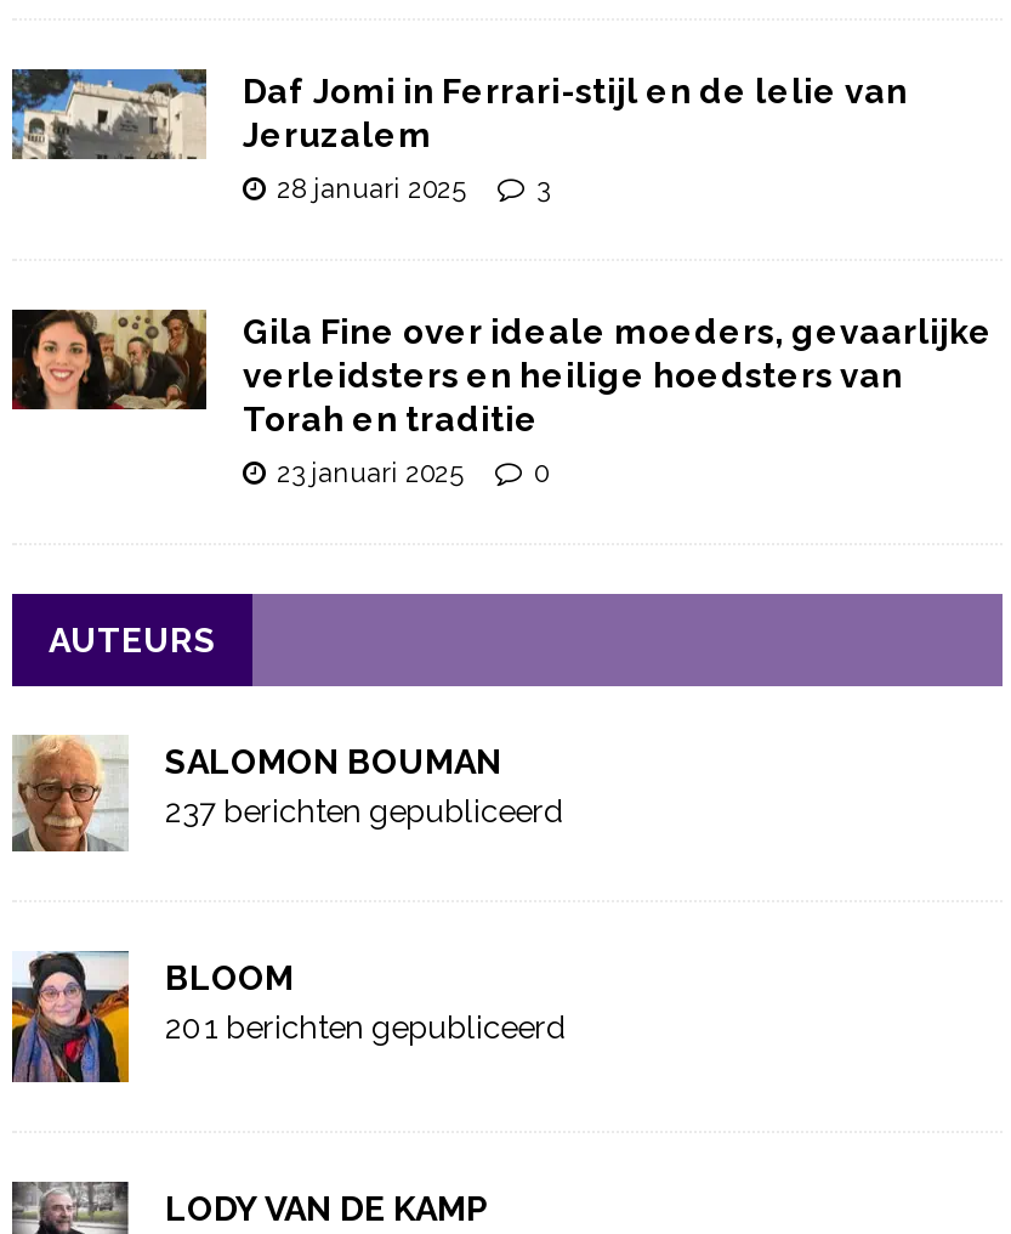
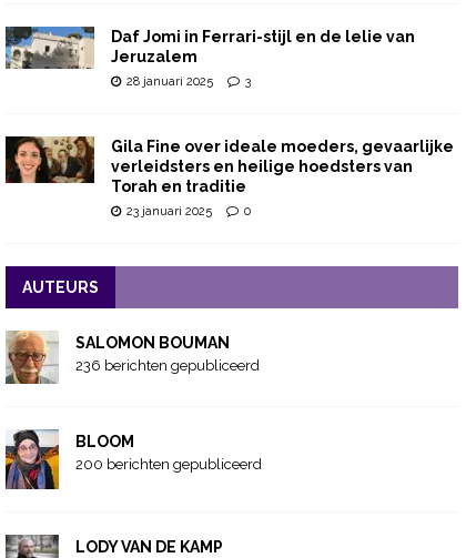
[165,792,563,828] 237 berichten gepubliceerd -> [75,357,260,373] 236 berichten gepubliceerd
[165,1008,566,1045] 201 berichten gepubliceerd -> [75,455,262,472] 200 berichten gepubliceerd

